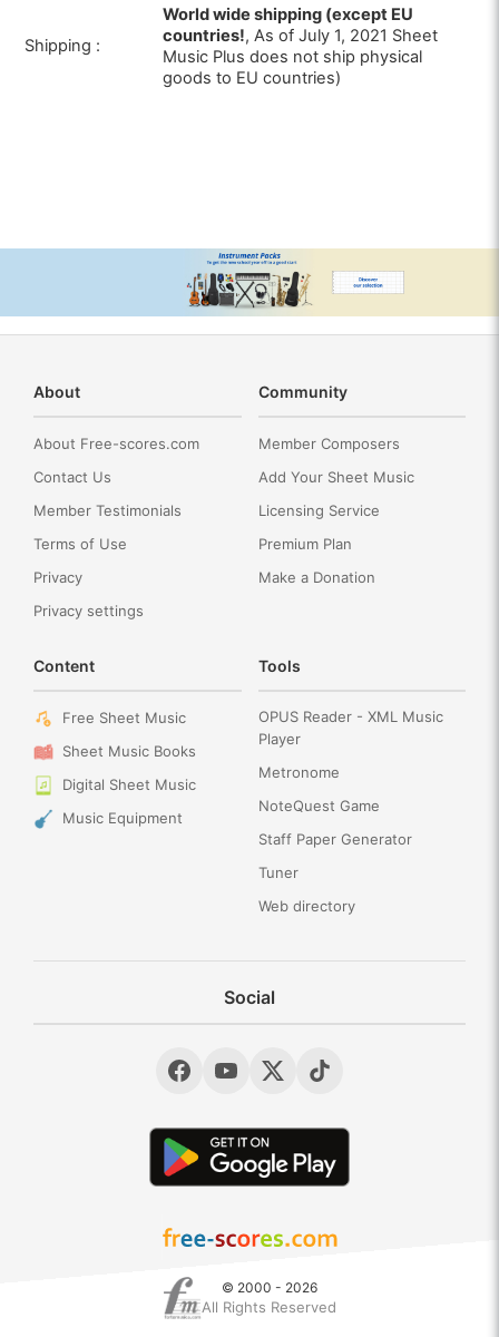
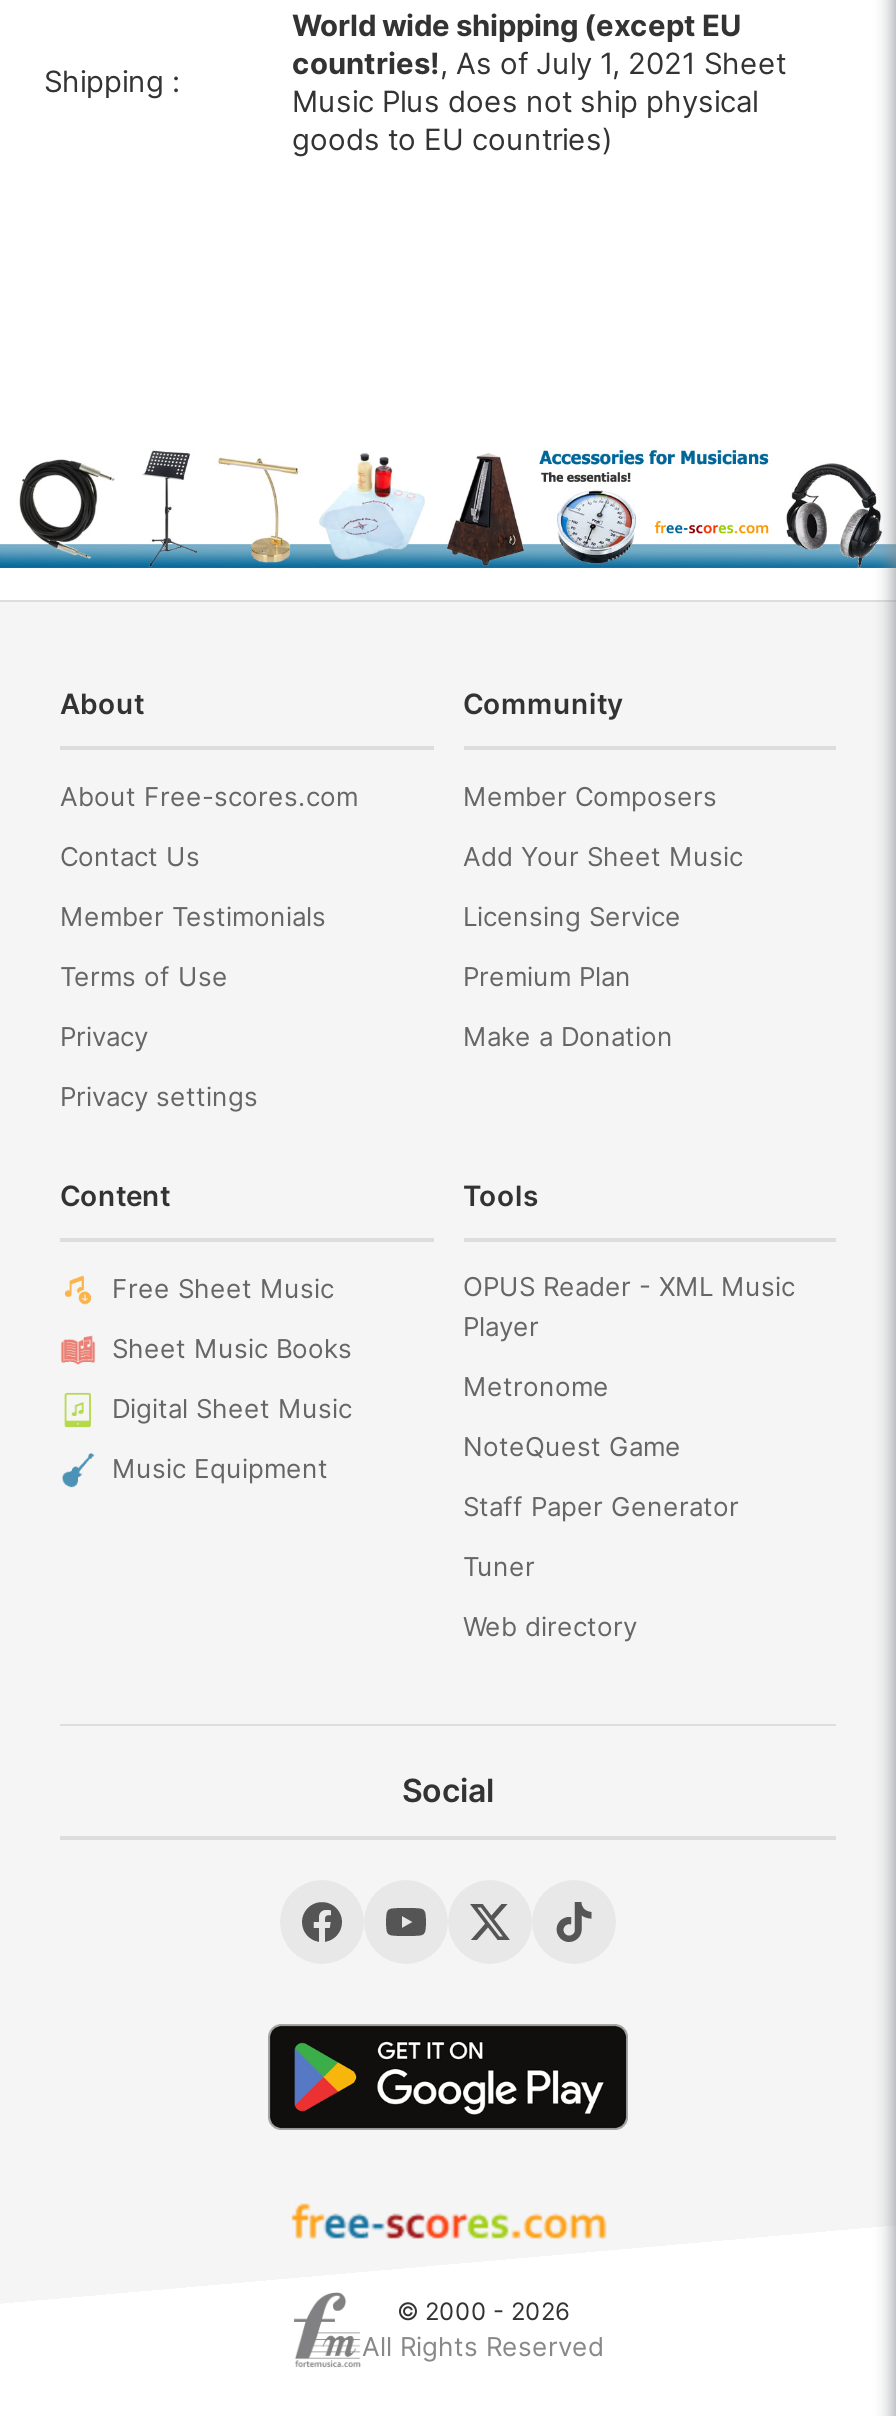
[3,248,496,316] [image] -> [6,448,890,570] [image]

